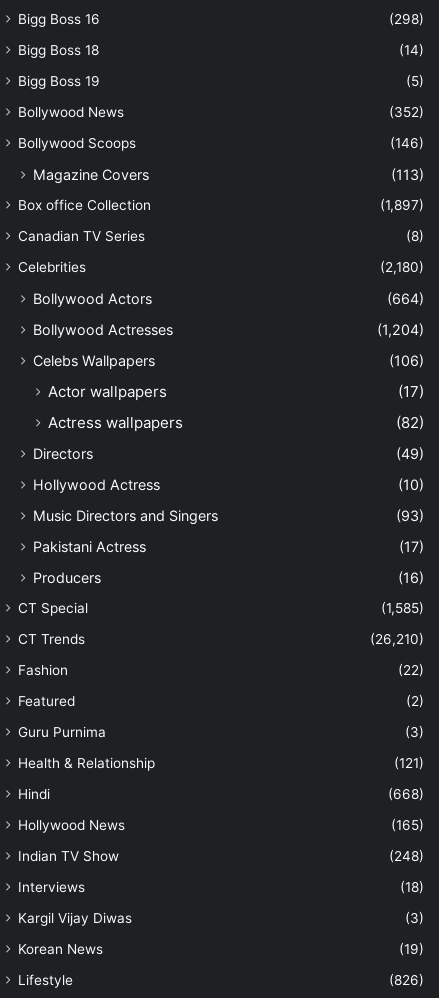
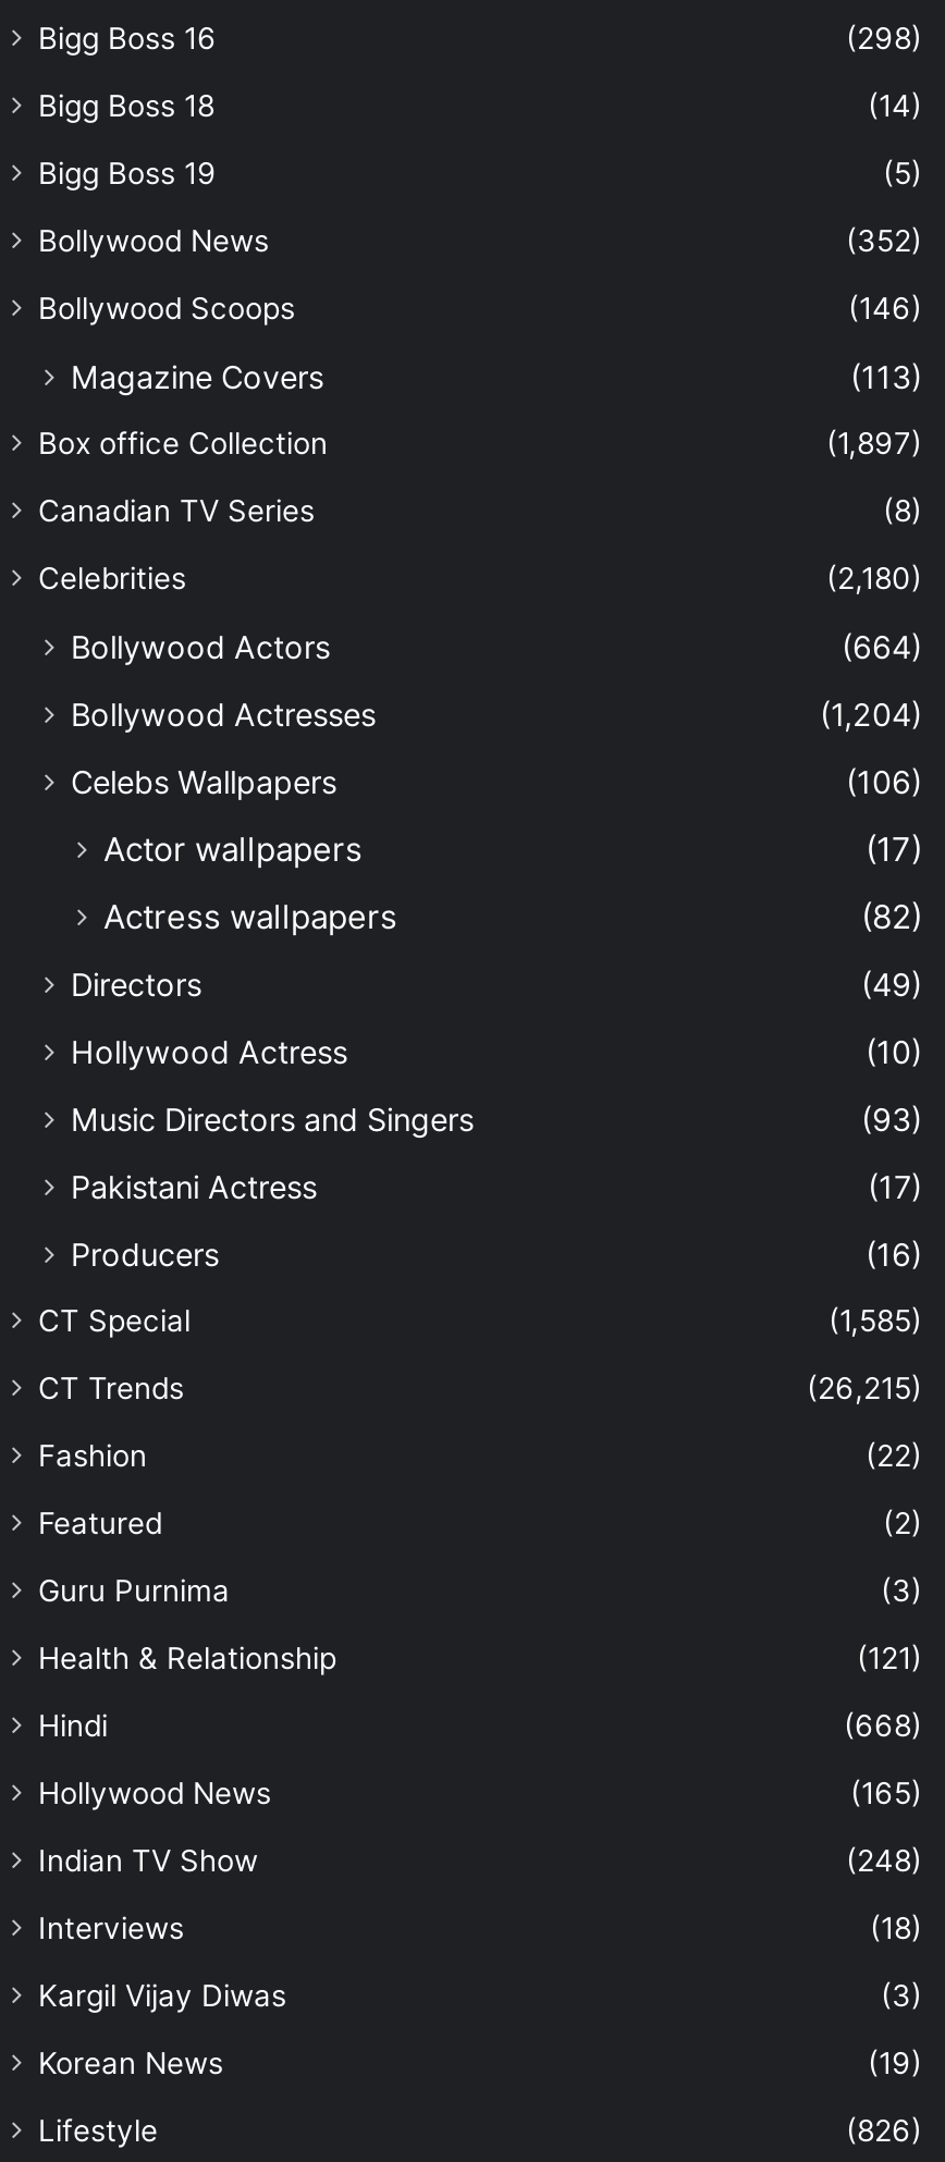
[370,631,424,647] (26,210) -> [807,1371,922,1406] (26,215)

